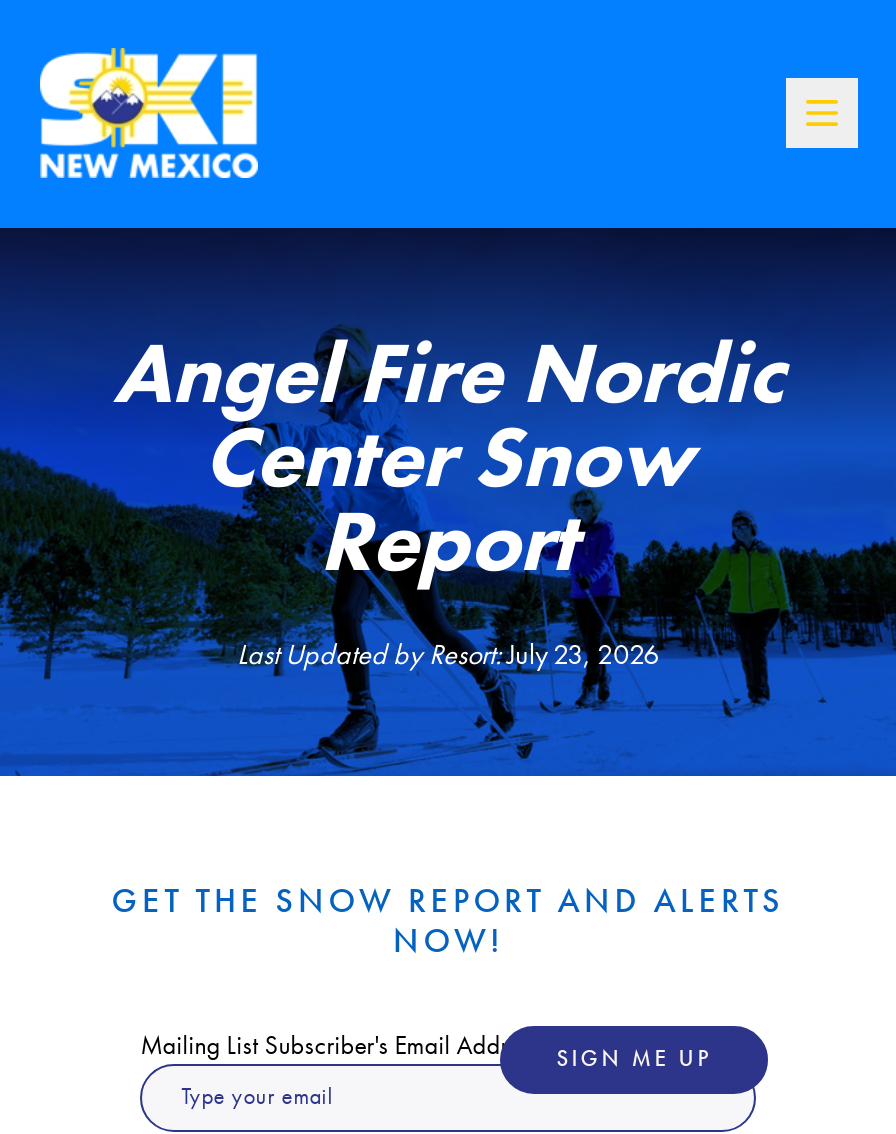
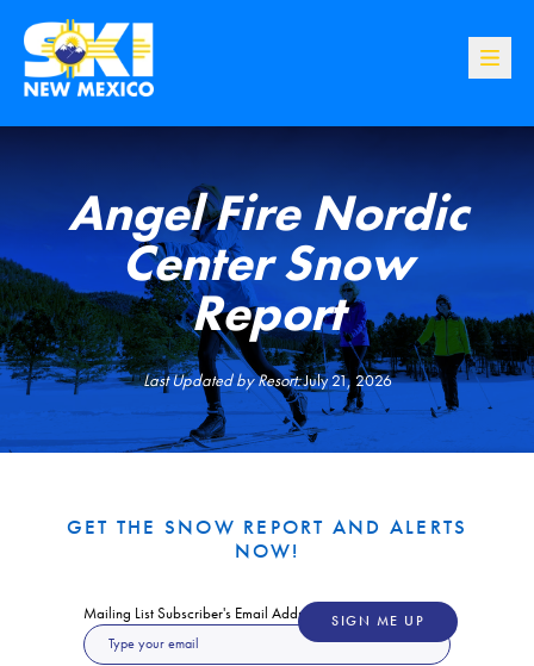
[237,636,659,672] Last Updated by Resort: July 23, 2026 -> [142,369,392,391] Last Updated by Resort: July 21, 2026

